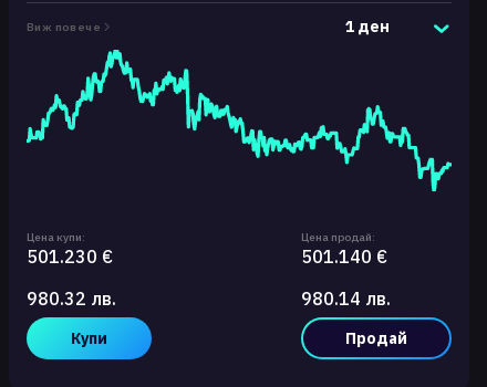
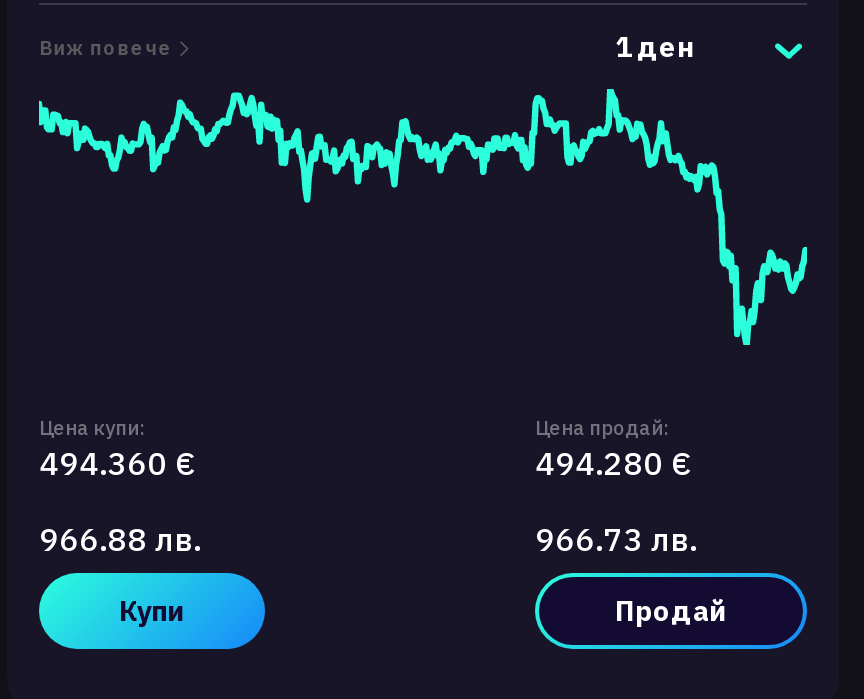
[25,49,453,192] [image] -> [37,87,809,347] [image]
[27,245,113,268] 501.230 € -> [39,443,195,483] 494.360 €
[301,245,387,268] 501.140 € -> [535,443,691,483] 494.280 €
[27,287,116,310] 980.32 лв. -> [39,519,201,559] 966.88 лв.
[301,287,391,310] 980.14 лв. -> [535,519,697,559] 966.73 лв.

